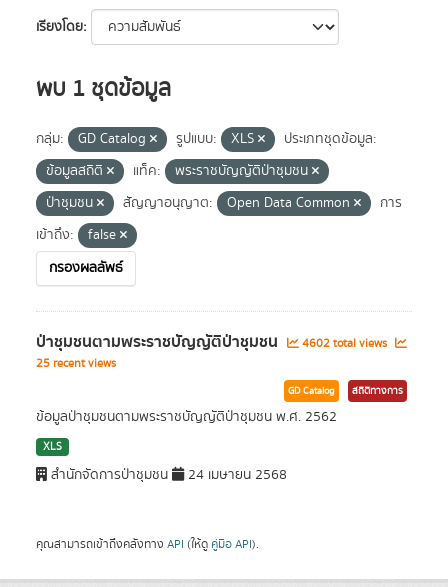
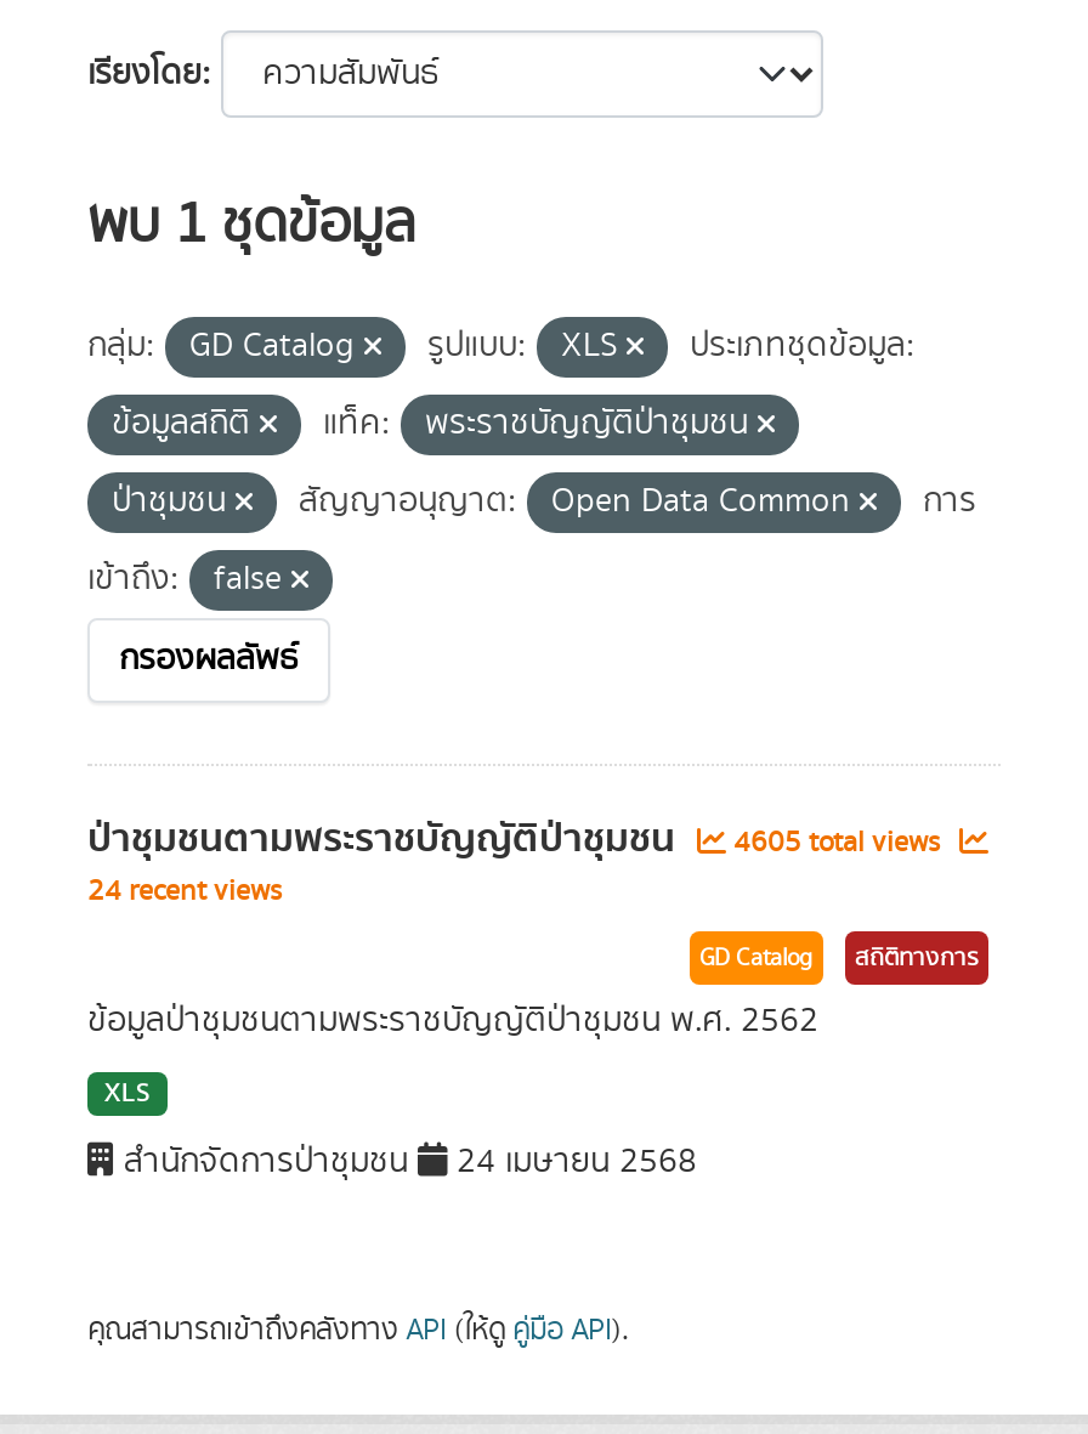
[36,329,390,355] ป่าชุมชนตามพระราชบัญญัติป่าชุมชน 4602 total views -> [87,807,947,871] ป่าชุมชนตามพระราชบัญญัติป่าชุมชน 4605 total views
[36,355,116,372] 25 recent views -> [87,871,282,912] 24 recent views

